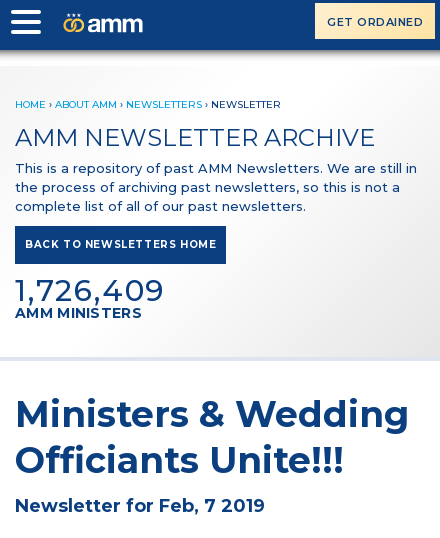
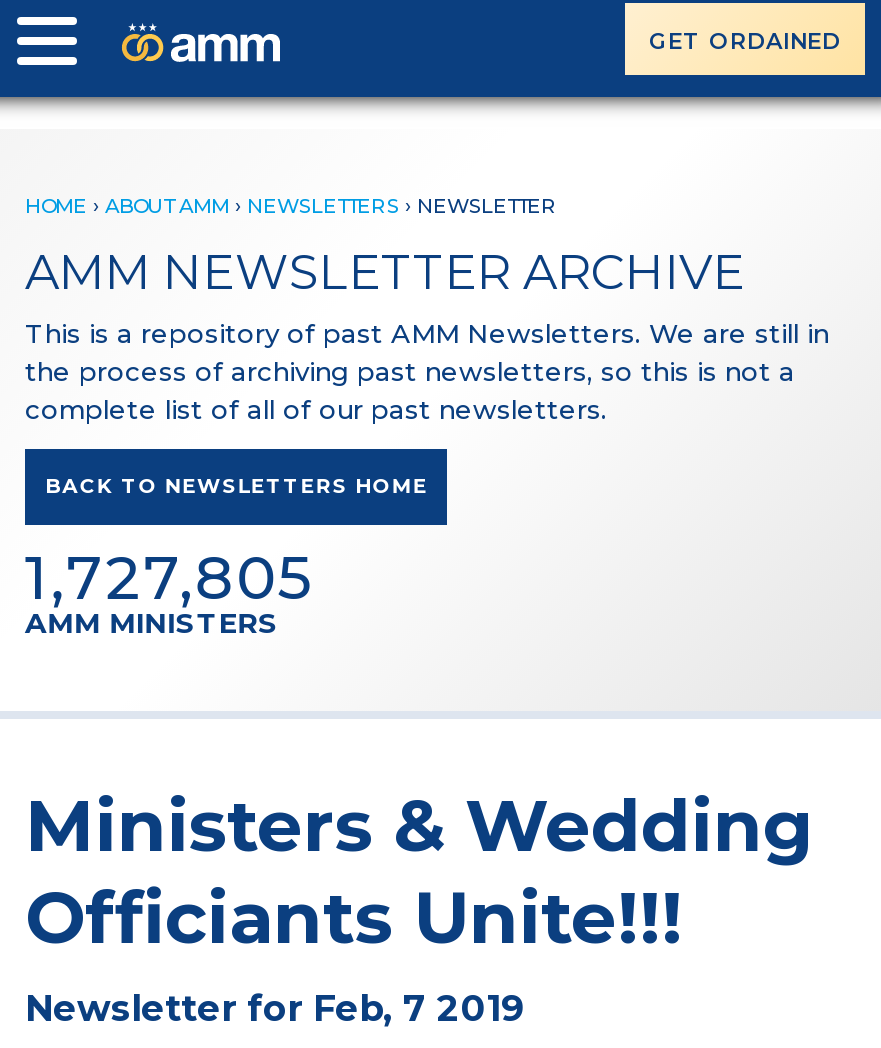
[15,272,165,309] 1,726,409 -> [25,541,315,615] 1,727,805

